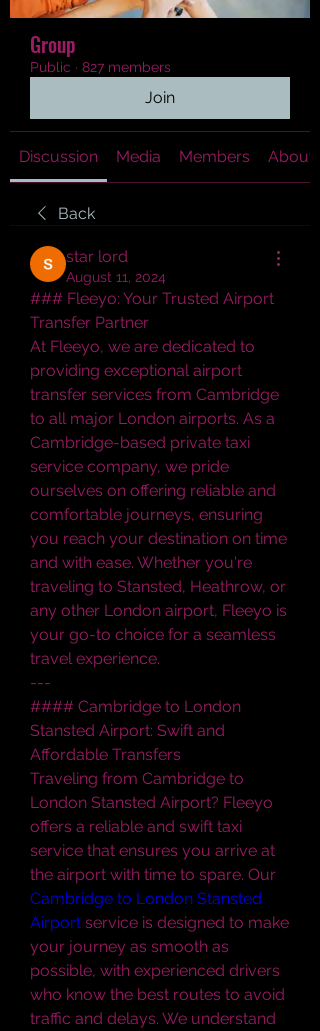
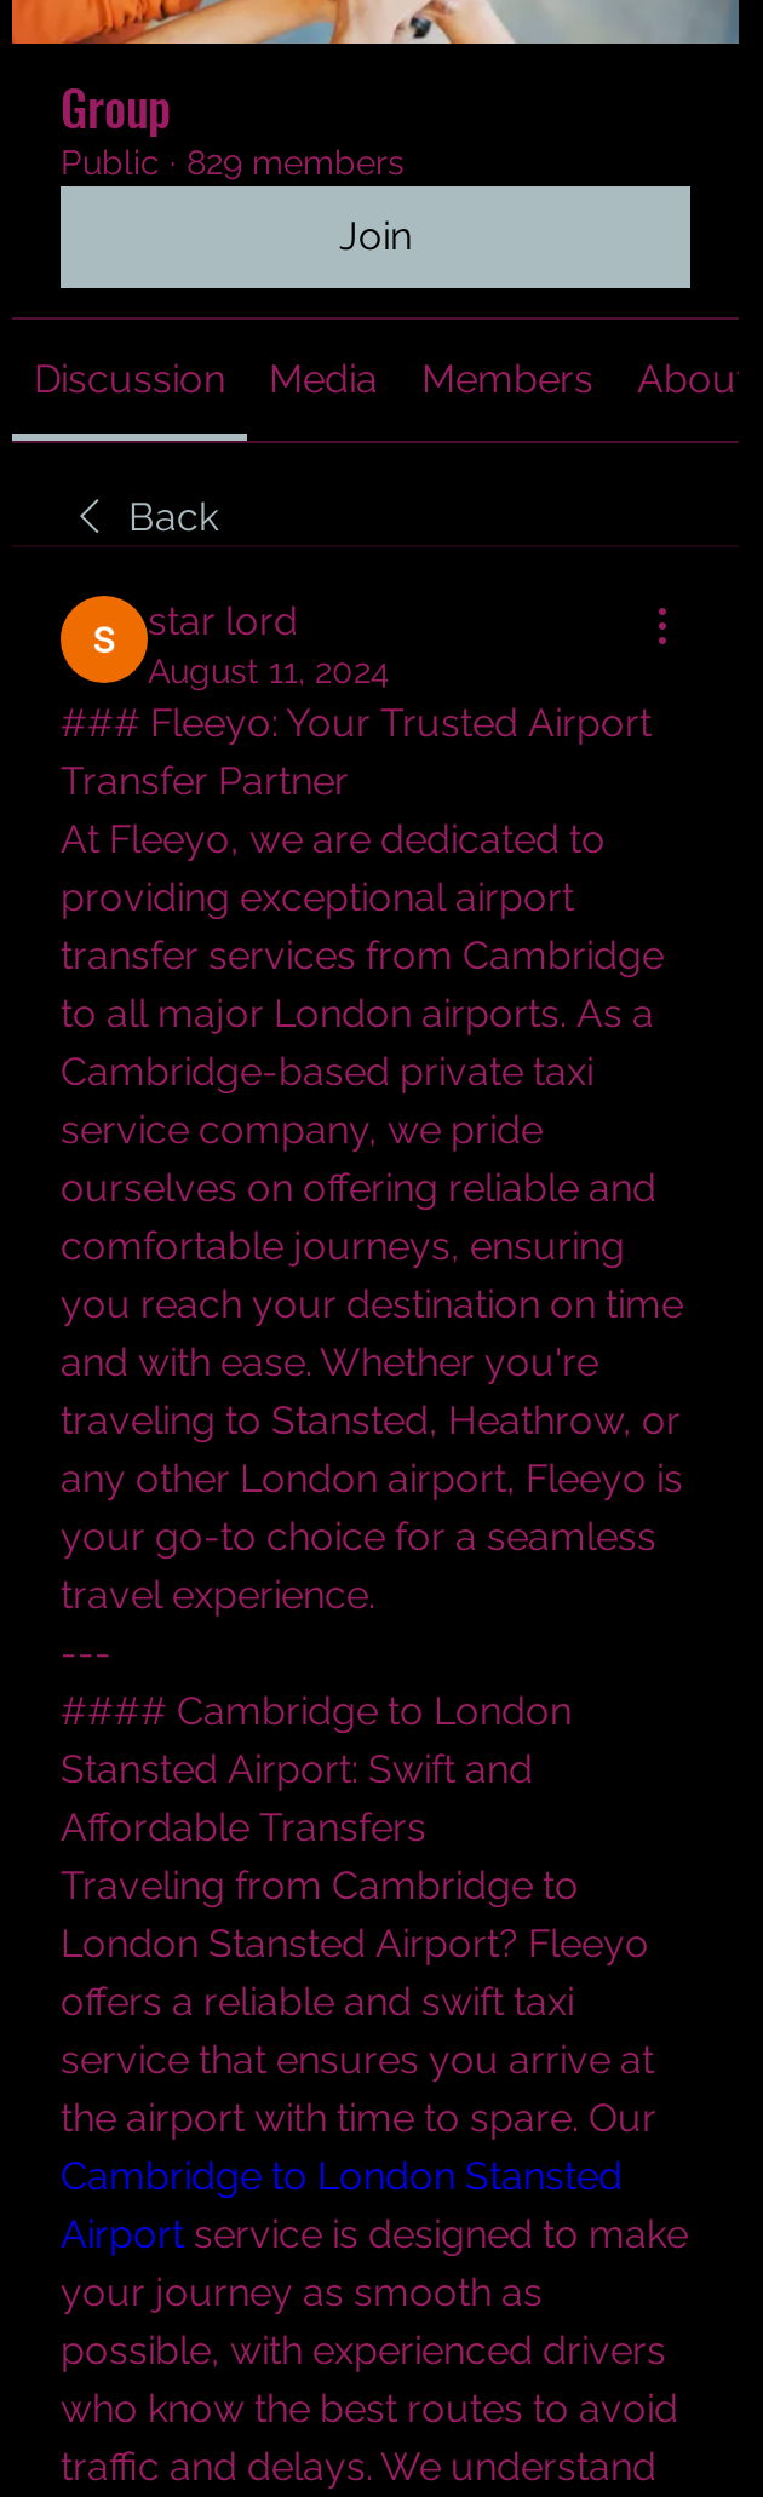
[30,59,171,75] Public · 827 members -> [61,143,405,182] Public · 829 members

